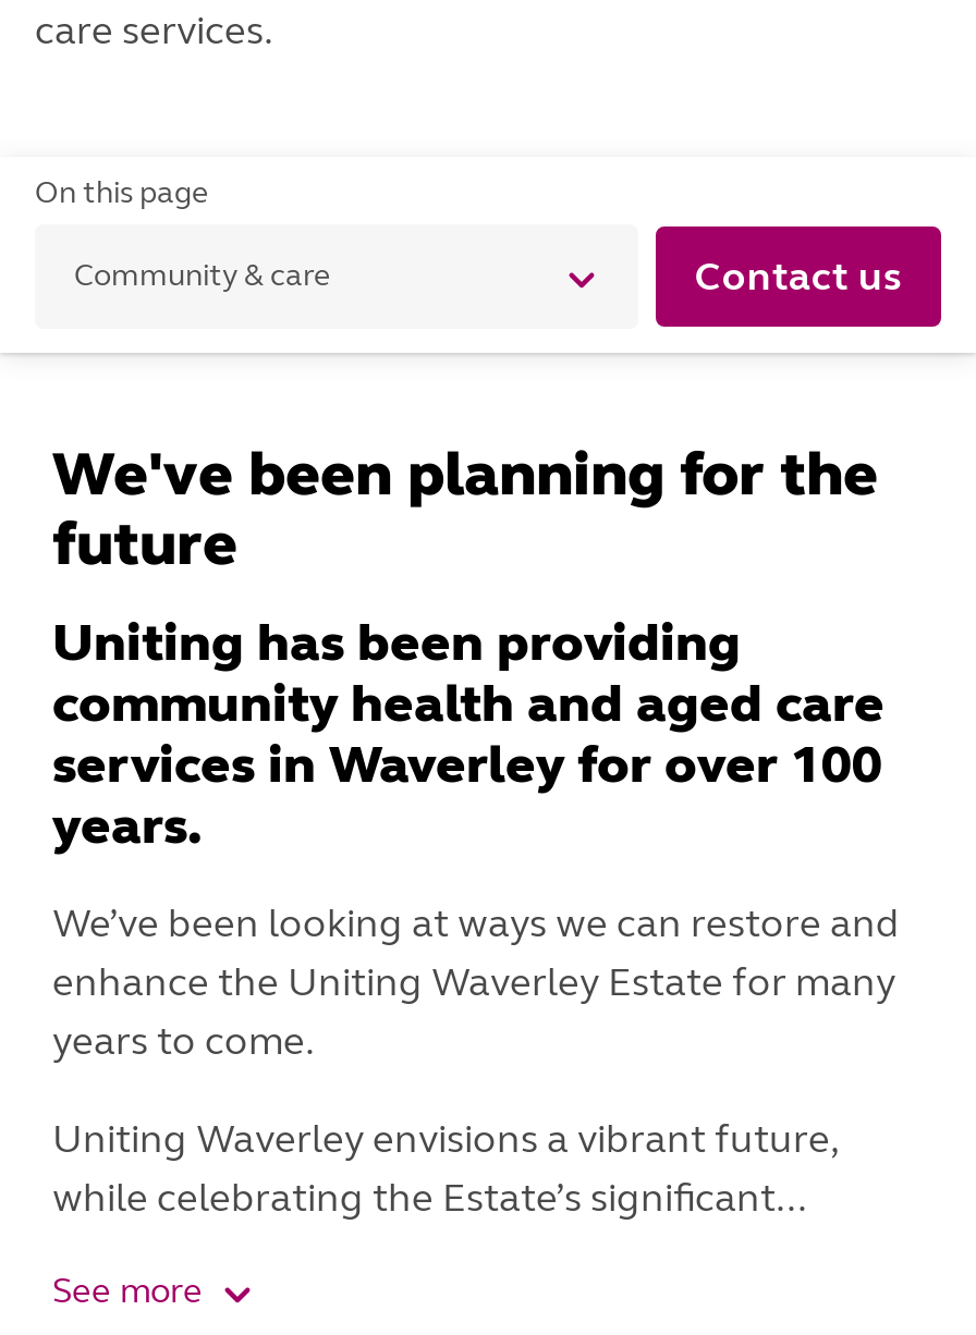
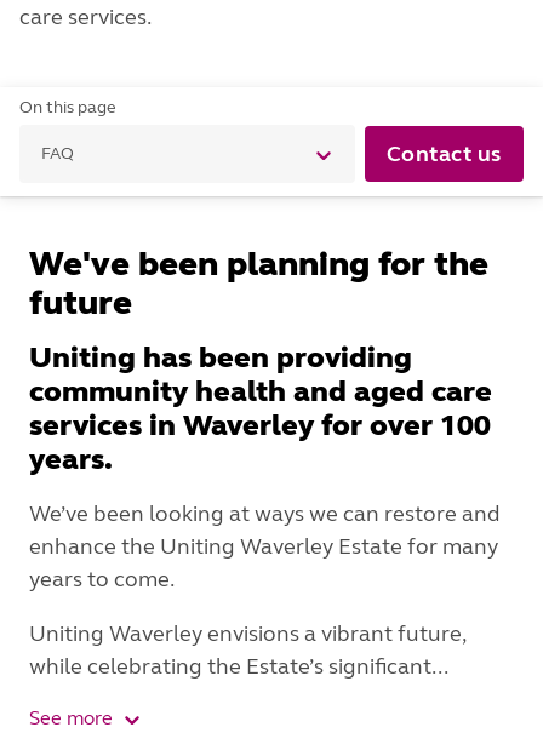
[74,257,331,294] Community & care -> [41,143,74,164] FAQ

